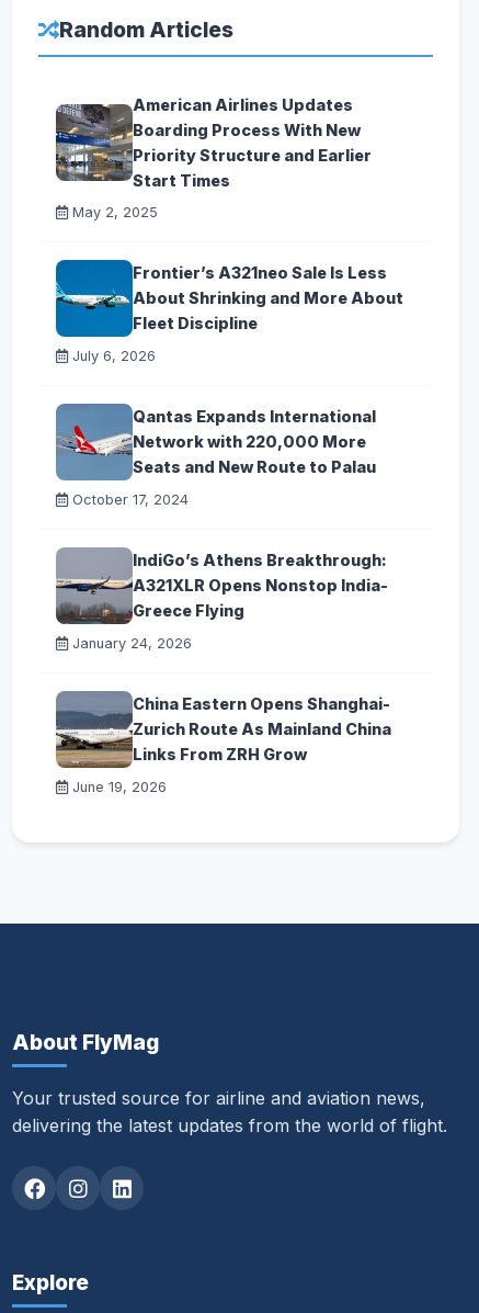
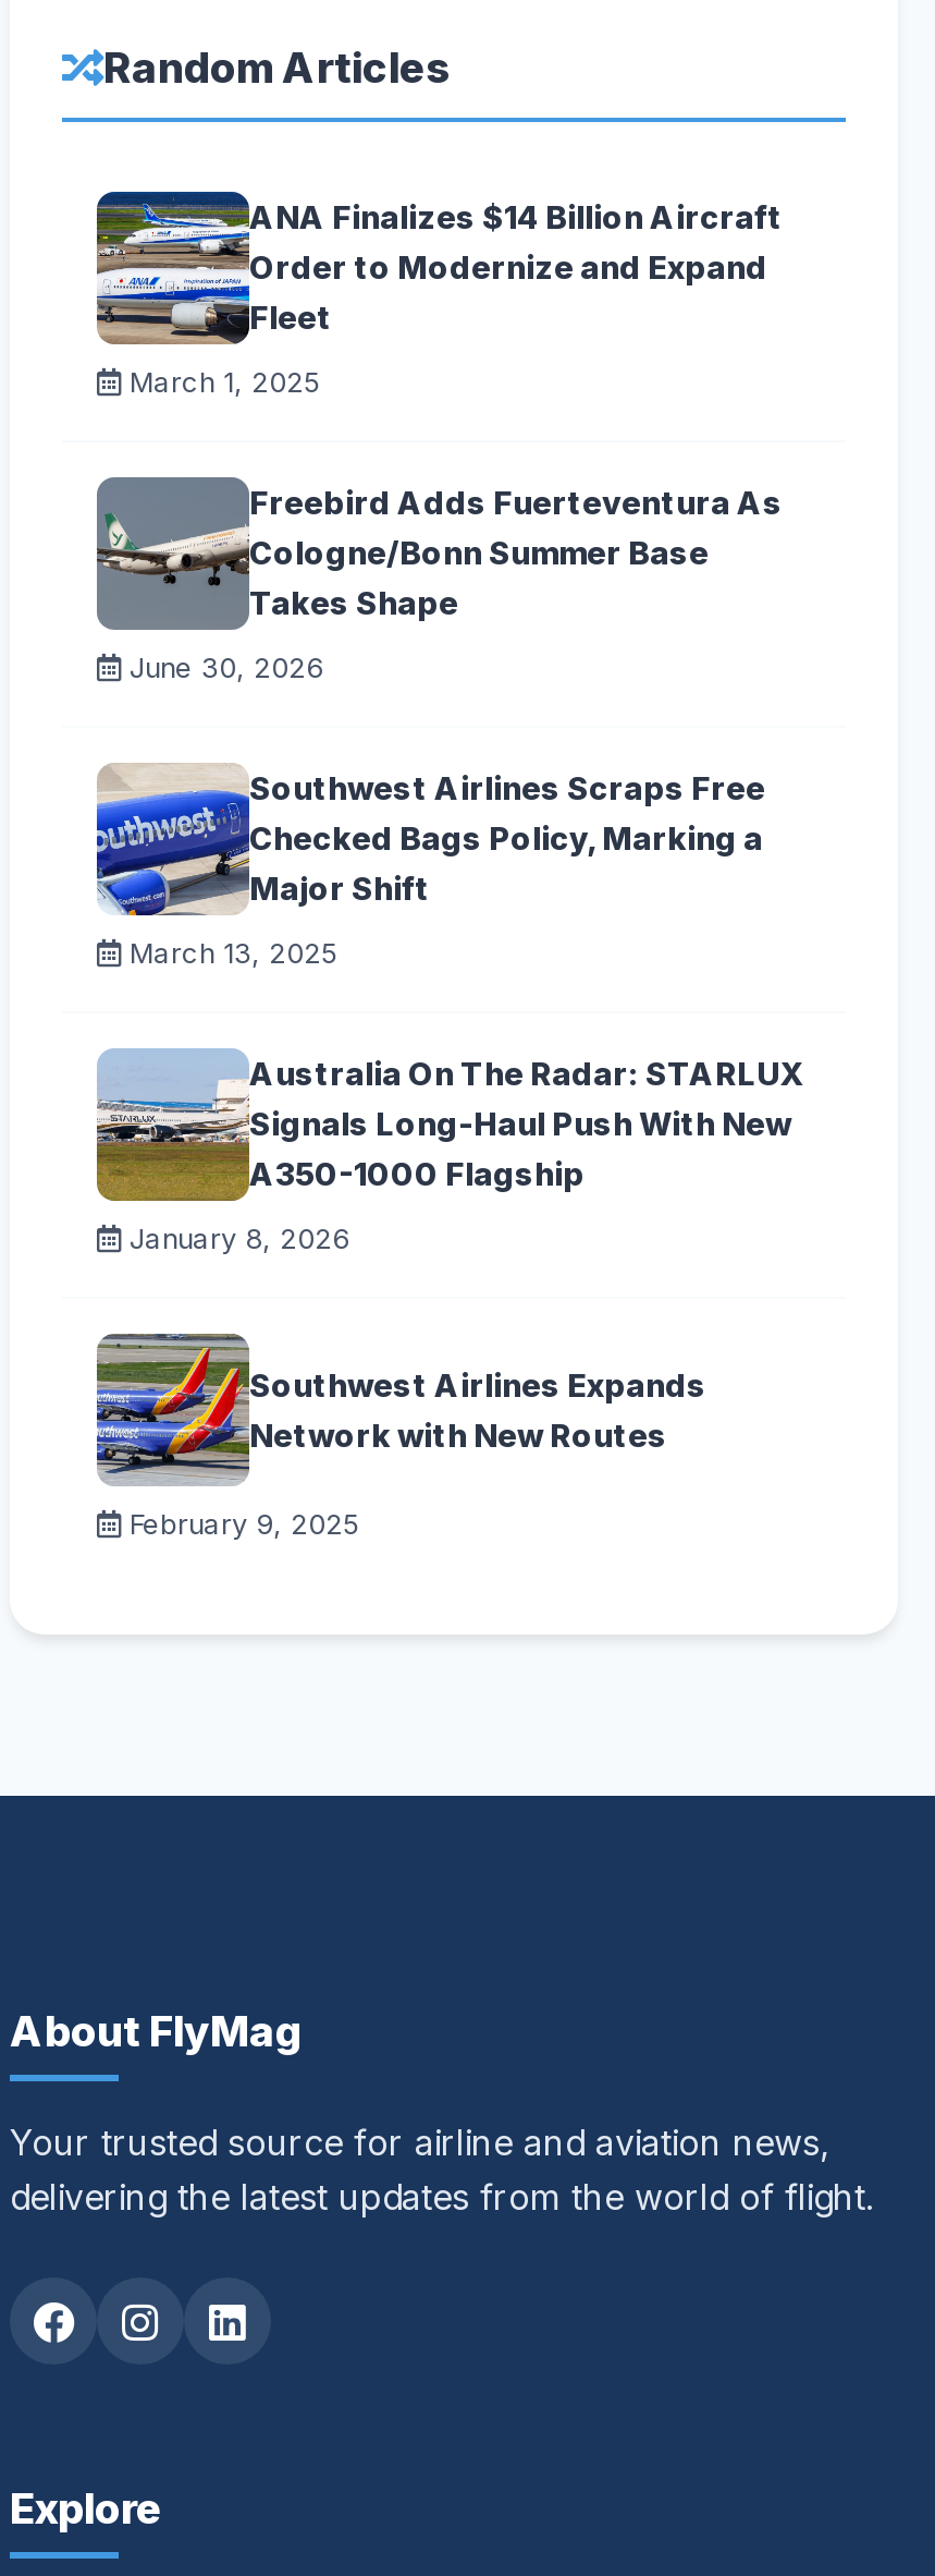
[56,95,372,190] [image] | American Airlines Updates | Boarding Process With New | Priority Structure and Earlier | Start Times -> [97,190,783,347] [image] | ANA Finalizes $14 Billion Aircraft | Order to Modernize and Expand | Fleet
[68,204,158,220] May 2, 2025 -> [121,366,321,399] March 1, 2025
[55,259,403,333] [image] | Frontier’s A321neo Sale Is Less | About Shrinking and More About | Fleet Discipline -> [95,475,783,632] [image] | Freebird Adds Fuerteventura As | Cologne/Bonn Summer Base | Takes Shape
[68,348,156,364] July 6, 2026 -> [121,651,323,684] June 30, 2026
[56,404,376,476] [image] | Qantas Expands International | Network with 220,000 More | Seats and New Route to Palau -> [95,765,765,918] [image] | Southwest Airlines Scraps Free | Checked Bags Policy, Marking a | Major Shift
[68,491,189,508] October 17, 2024 -> [121,937,339,970] March 13, 2025
[56,548,388,620] [image] | IndiGo’s Athens Breakthrough: | A321XLR Opens Nonstop India- | Greece Flying -> [95,1048,804,1201] [image] | Australia On The Radar: STARLUX | Signals Long-Haul Push With New | A350-1000 Flagship
[68,635,192,651] January 24, 2026 -> [121,1222,349,1255] January 8, 2026
[56,691,391,764] [image] | China Eastern Opens Shanghai- | Zurich Route As Mainland China | Links From ZRH Grow -> [95,1334,706,1484] [image] | Southwest Airlines Expands | Network with New Routes
[68,779,167,795] June 19, 2026 -> [121,1508,360,1541] February 9, 2025

